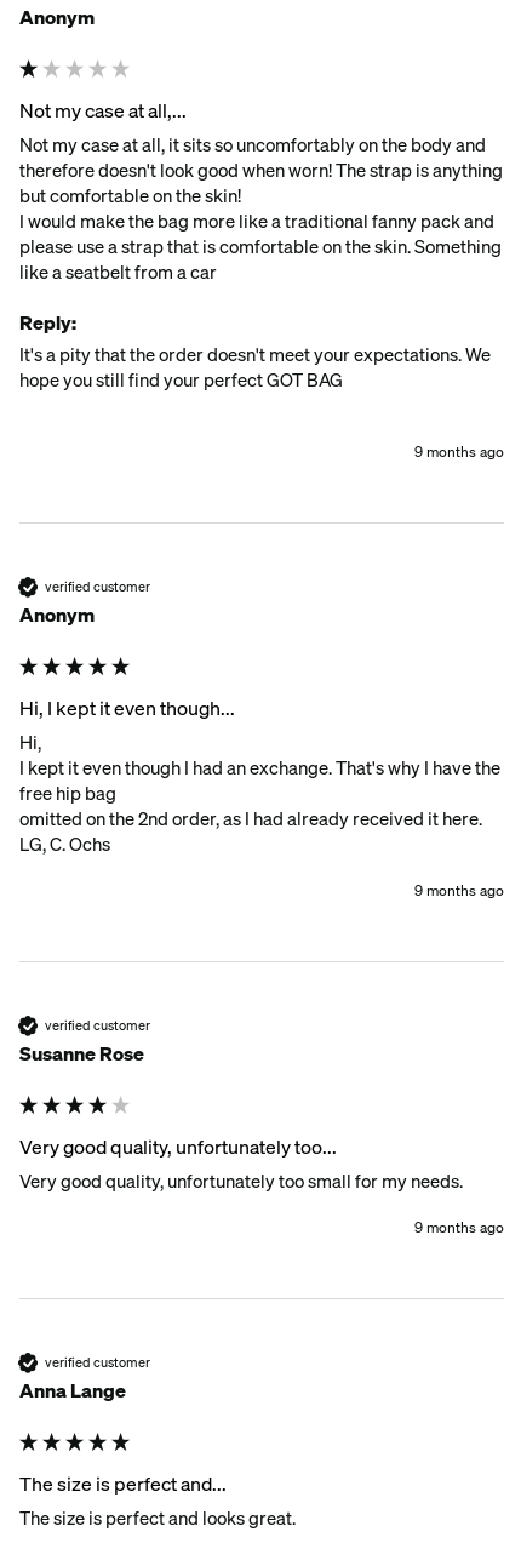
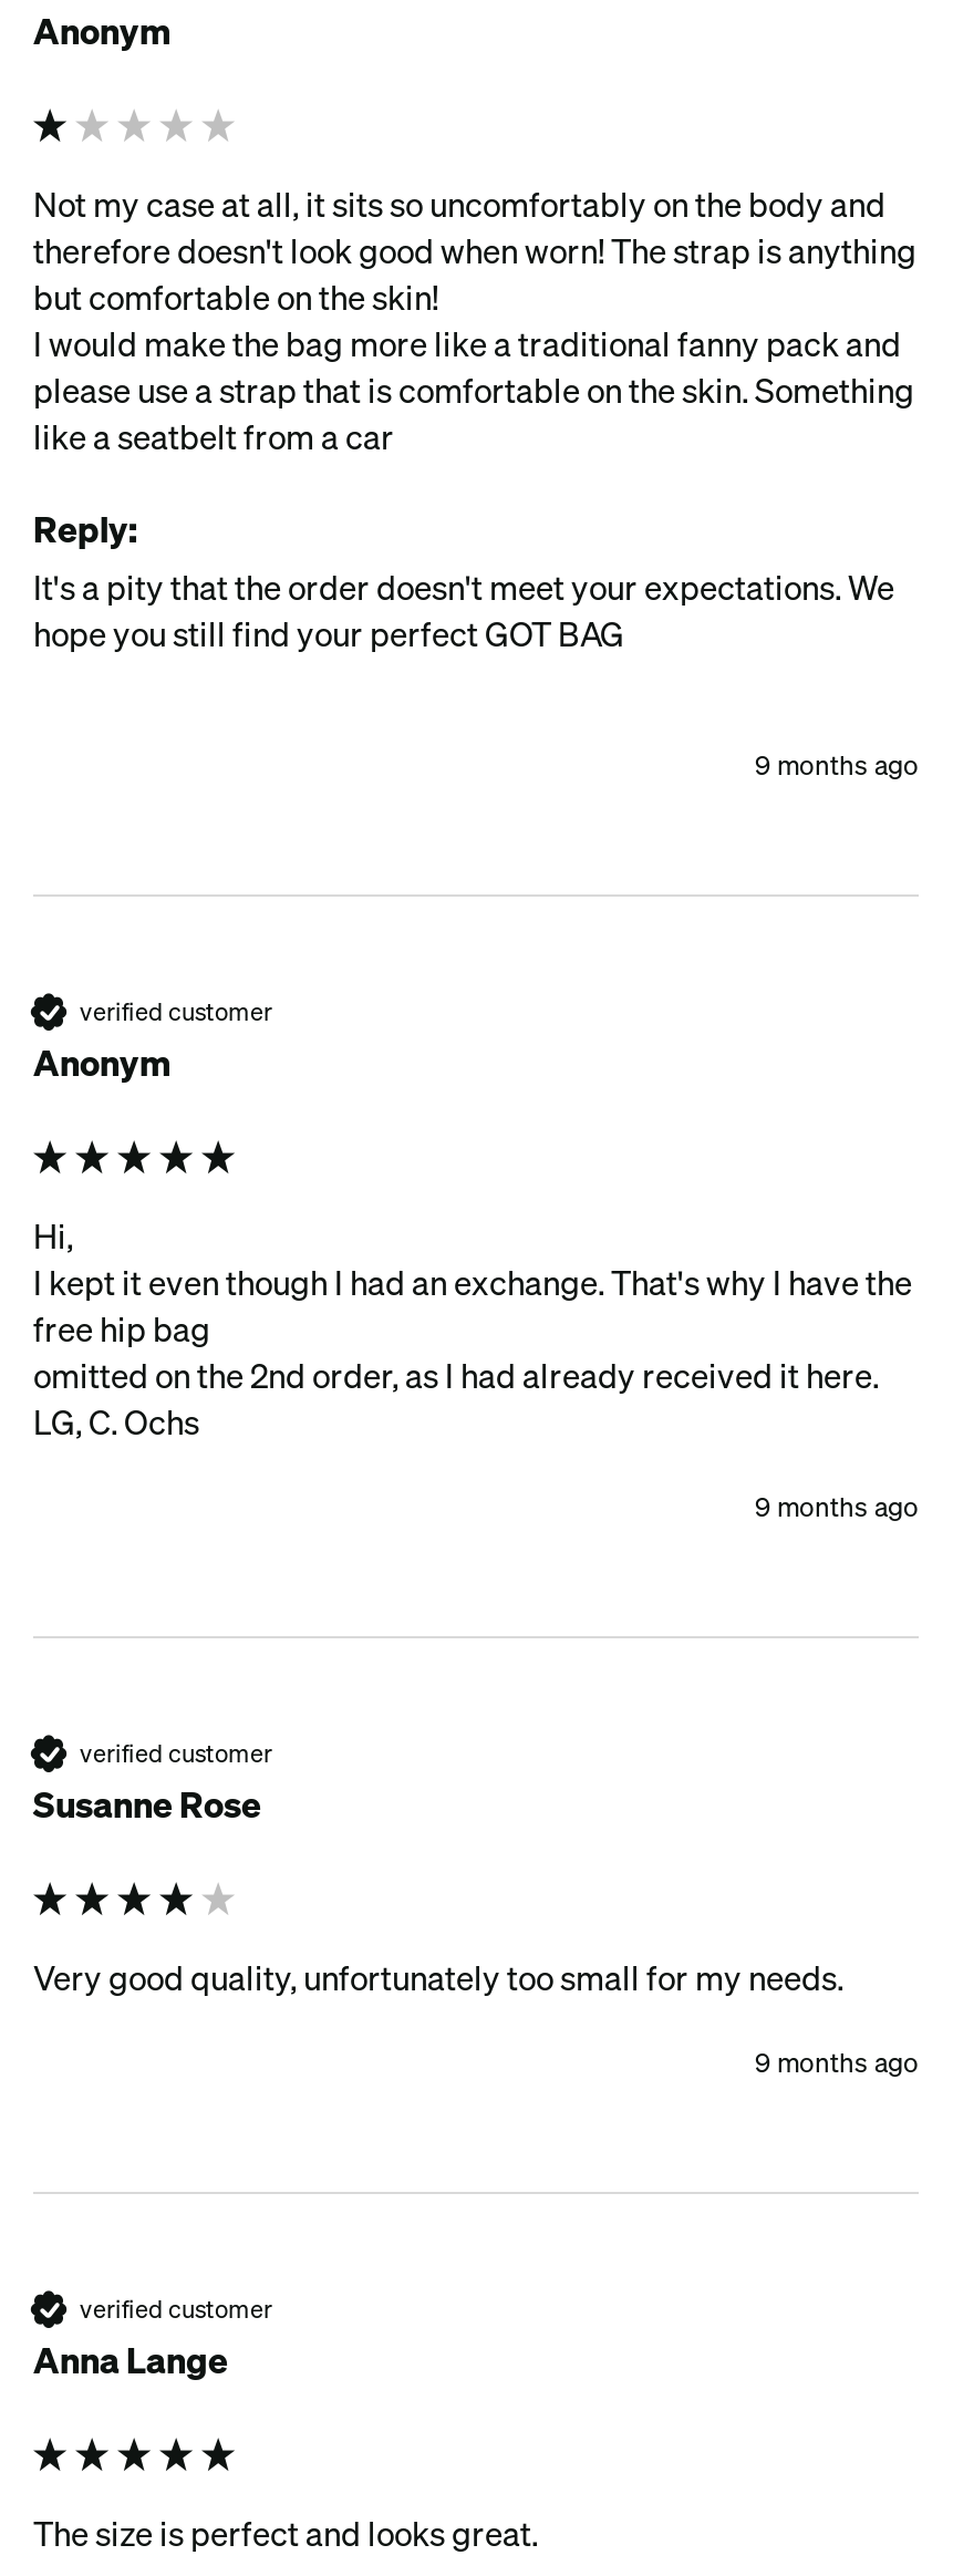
[19,97,187,123] Not my case at all,... -> none
[19,695,235,720] Hi, I kept it even though... -> none
[19,1134,337,1159] Very good quality, unfortunately too... -> none
[19,1471,227,1496] The size is perfect and... -> none

